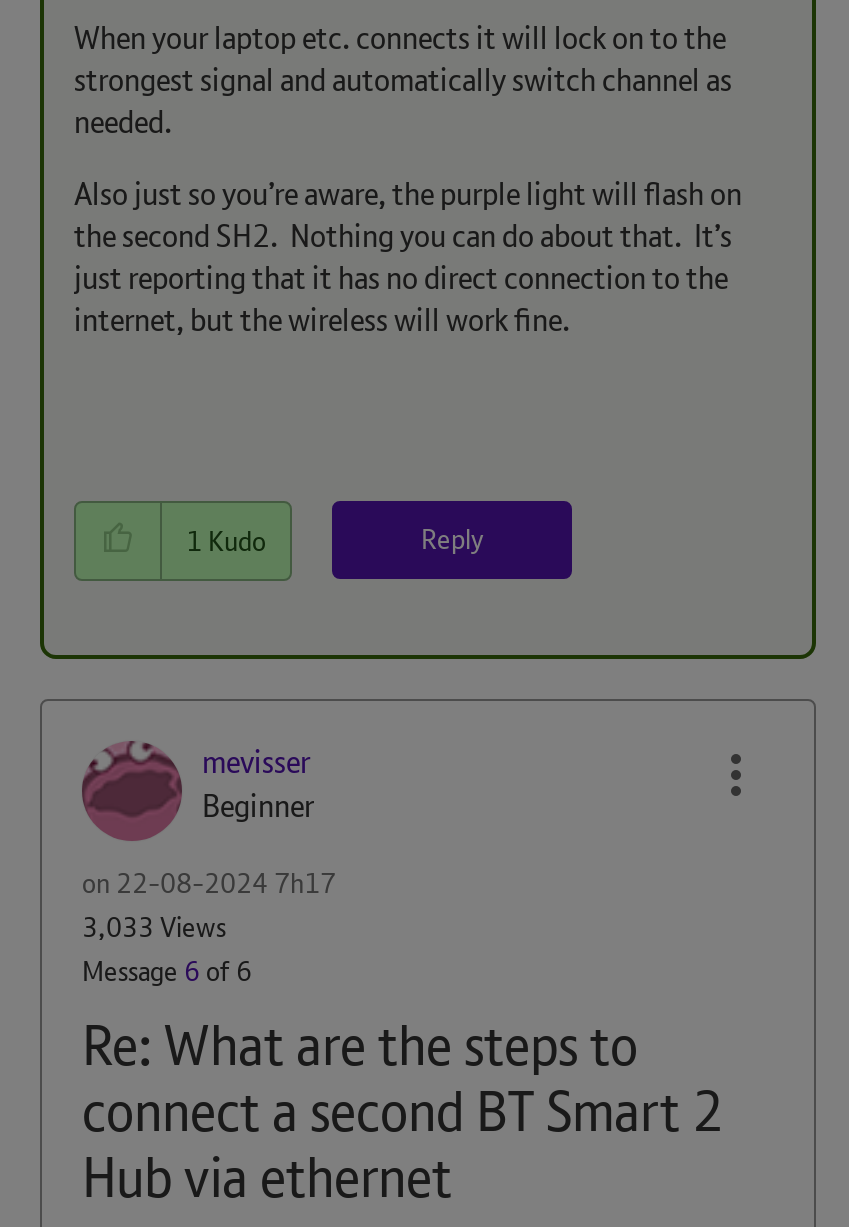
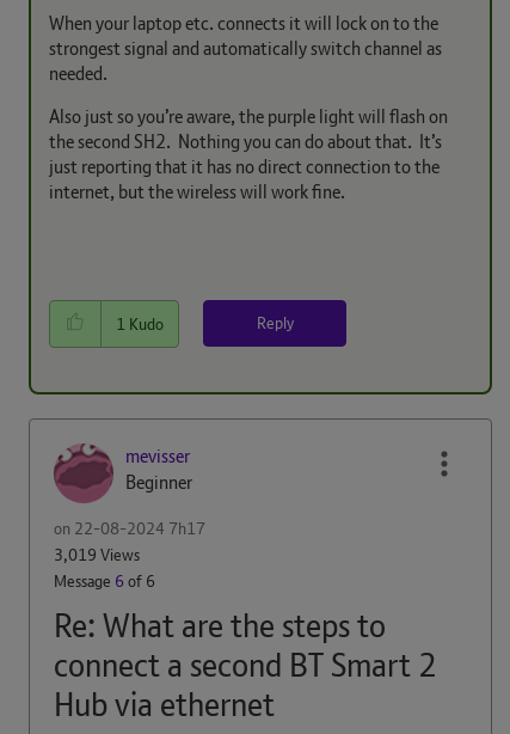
[82,908,226,944] 3,033 Views -> [54,543,140,565] 3,019 Views

